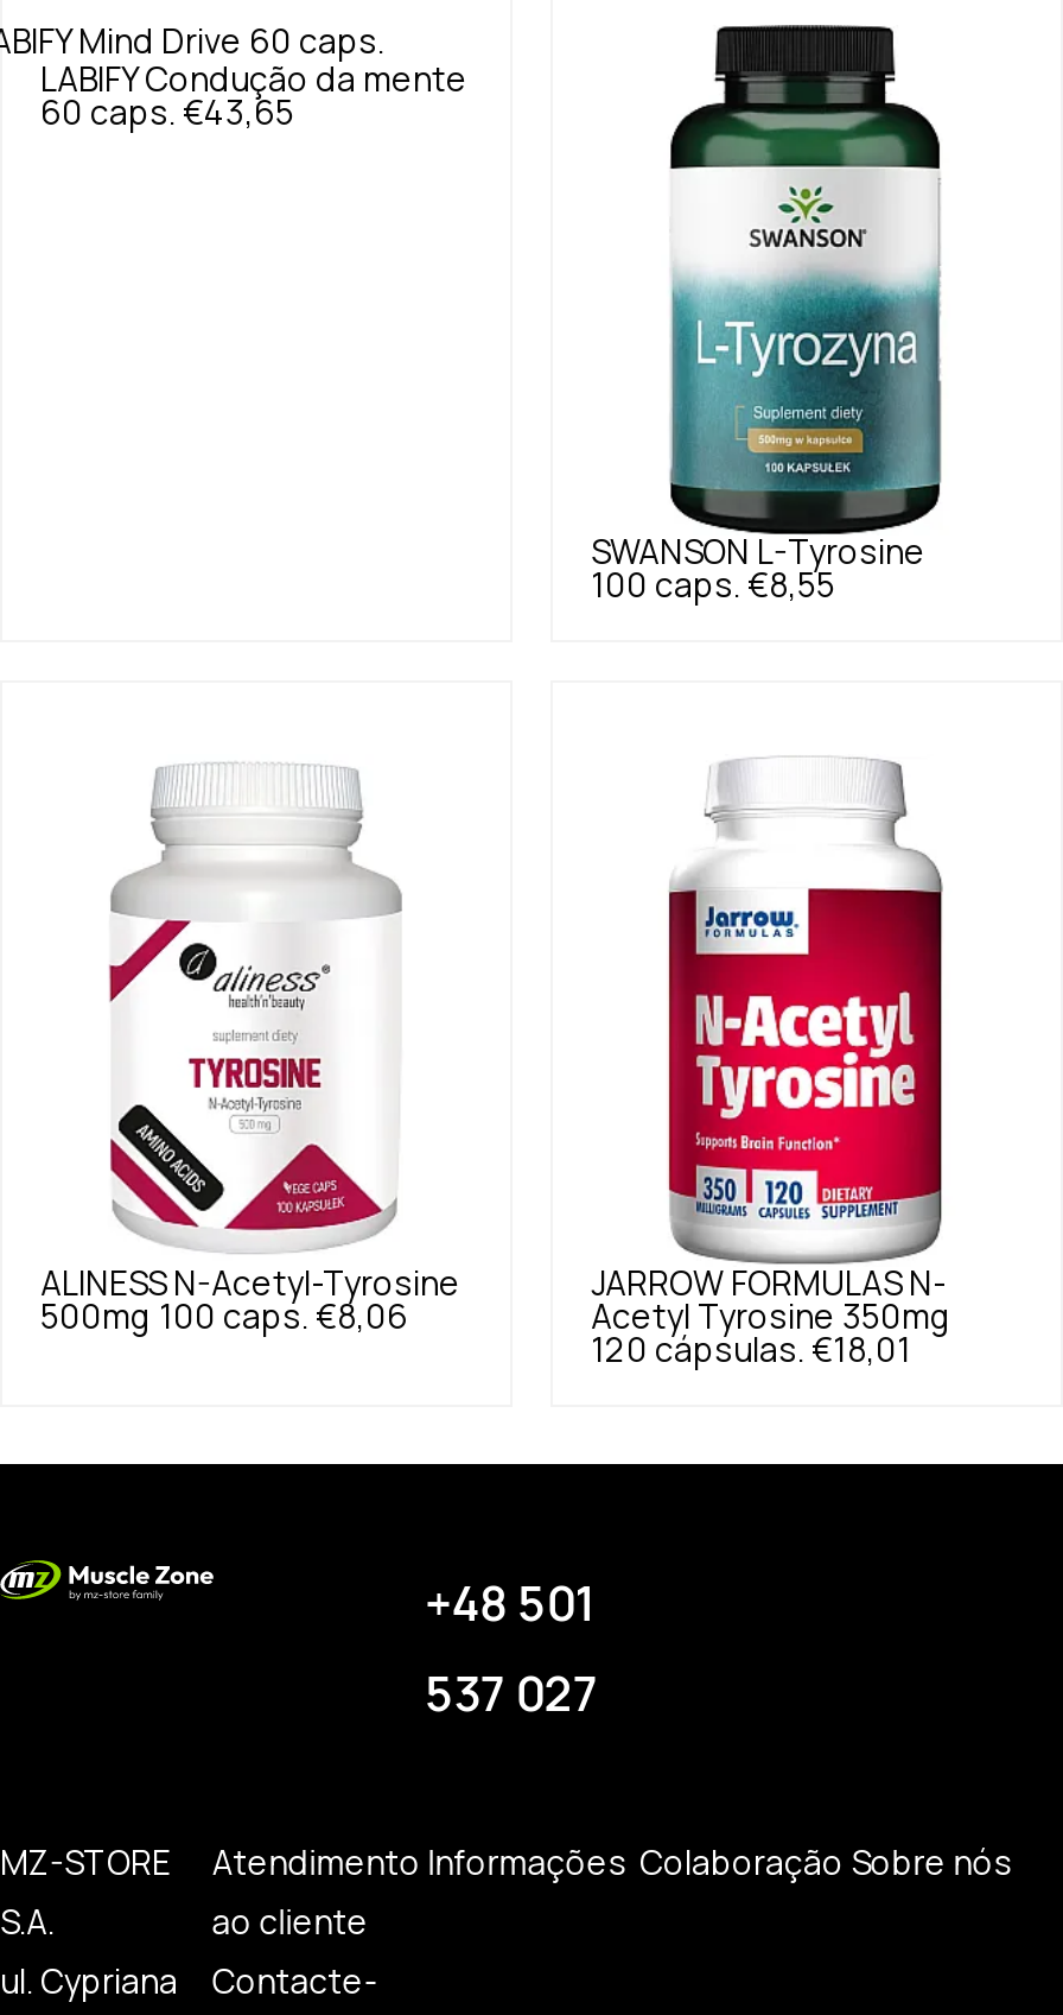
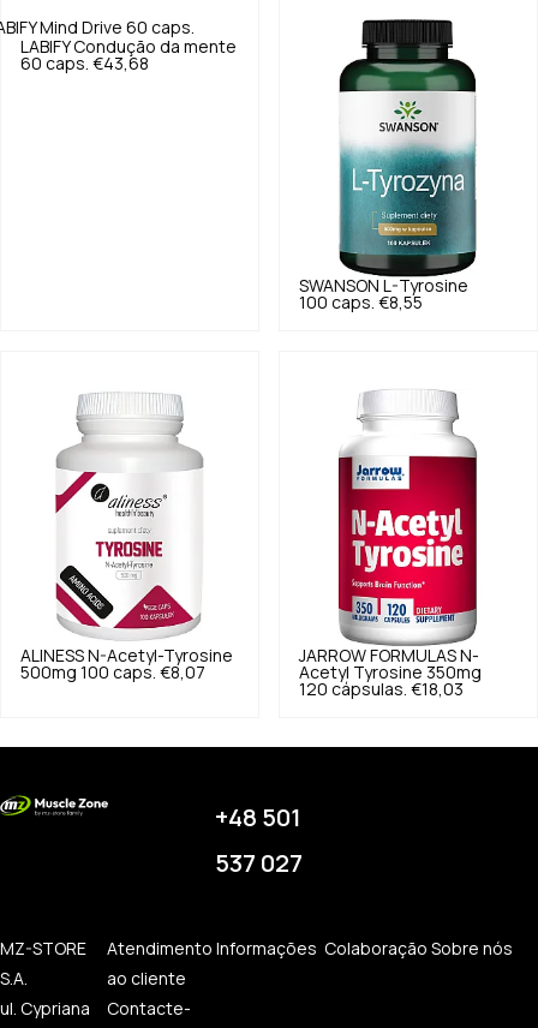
[40,95,294,129] 60 caps. €43,65 -> [20,55,149,72] 60 caps. €43,68
[40,1300,408,1334] 500mg 100 caps. €8,06 -> [20,664,205,681] 500mg 100 caps. €8,07
[591,1334,911,1367] 120 cápsulas. €18,01 -> [299,681,464,698] 120 cápsulas. €18,03

